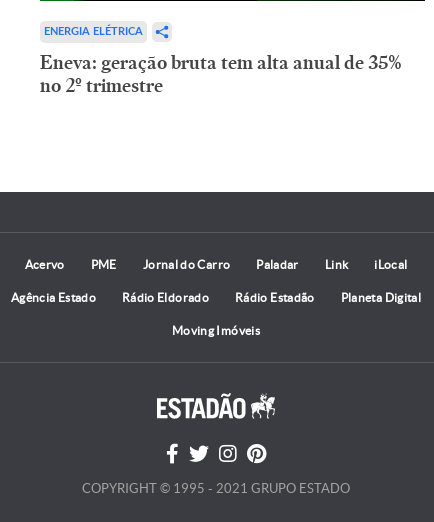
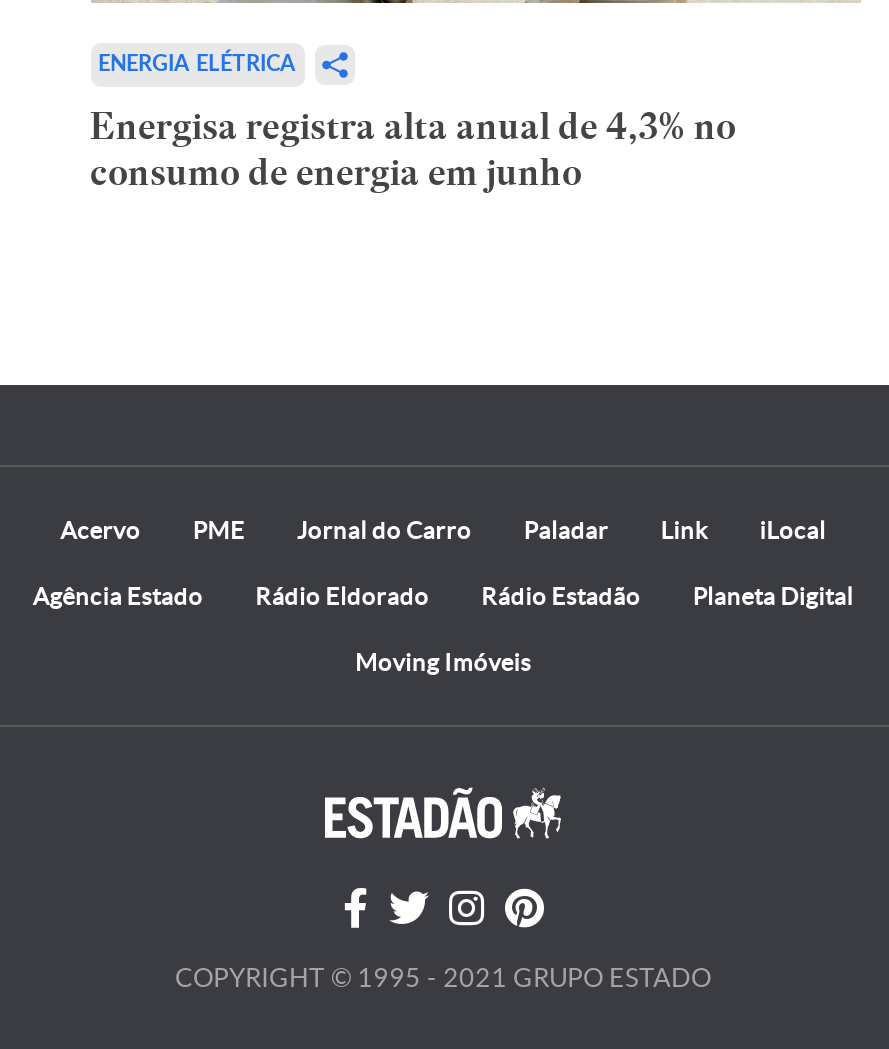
[39,51,401,97] Eneva: geração bruta tem alta anual de 35% | no 2º trimestre -> [90,103,736,195] Energisa registra alta anual de 4,3% no | consumo de energia em junho

